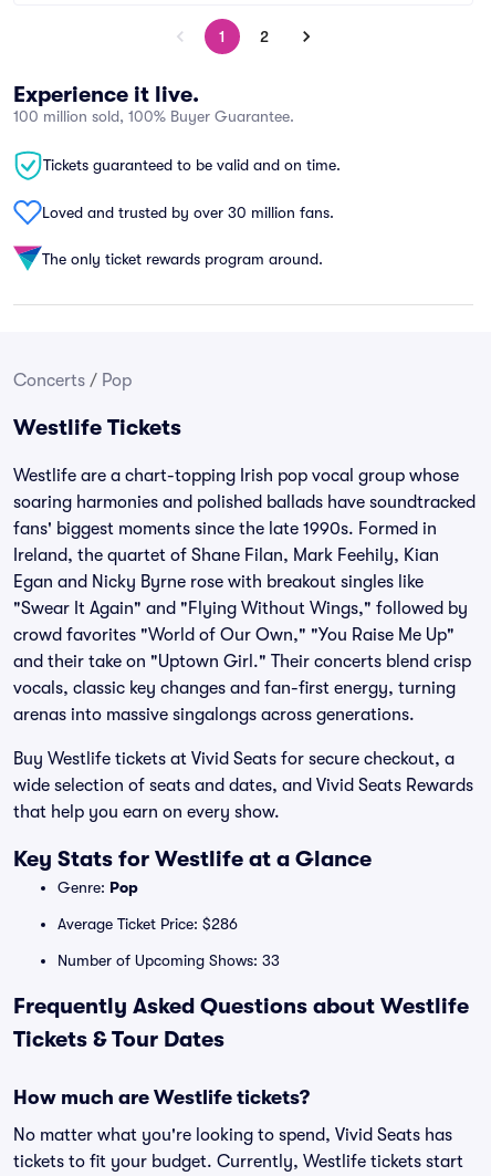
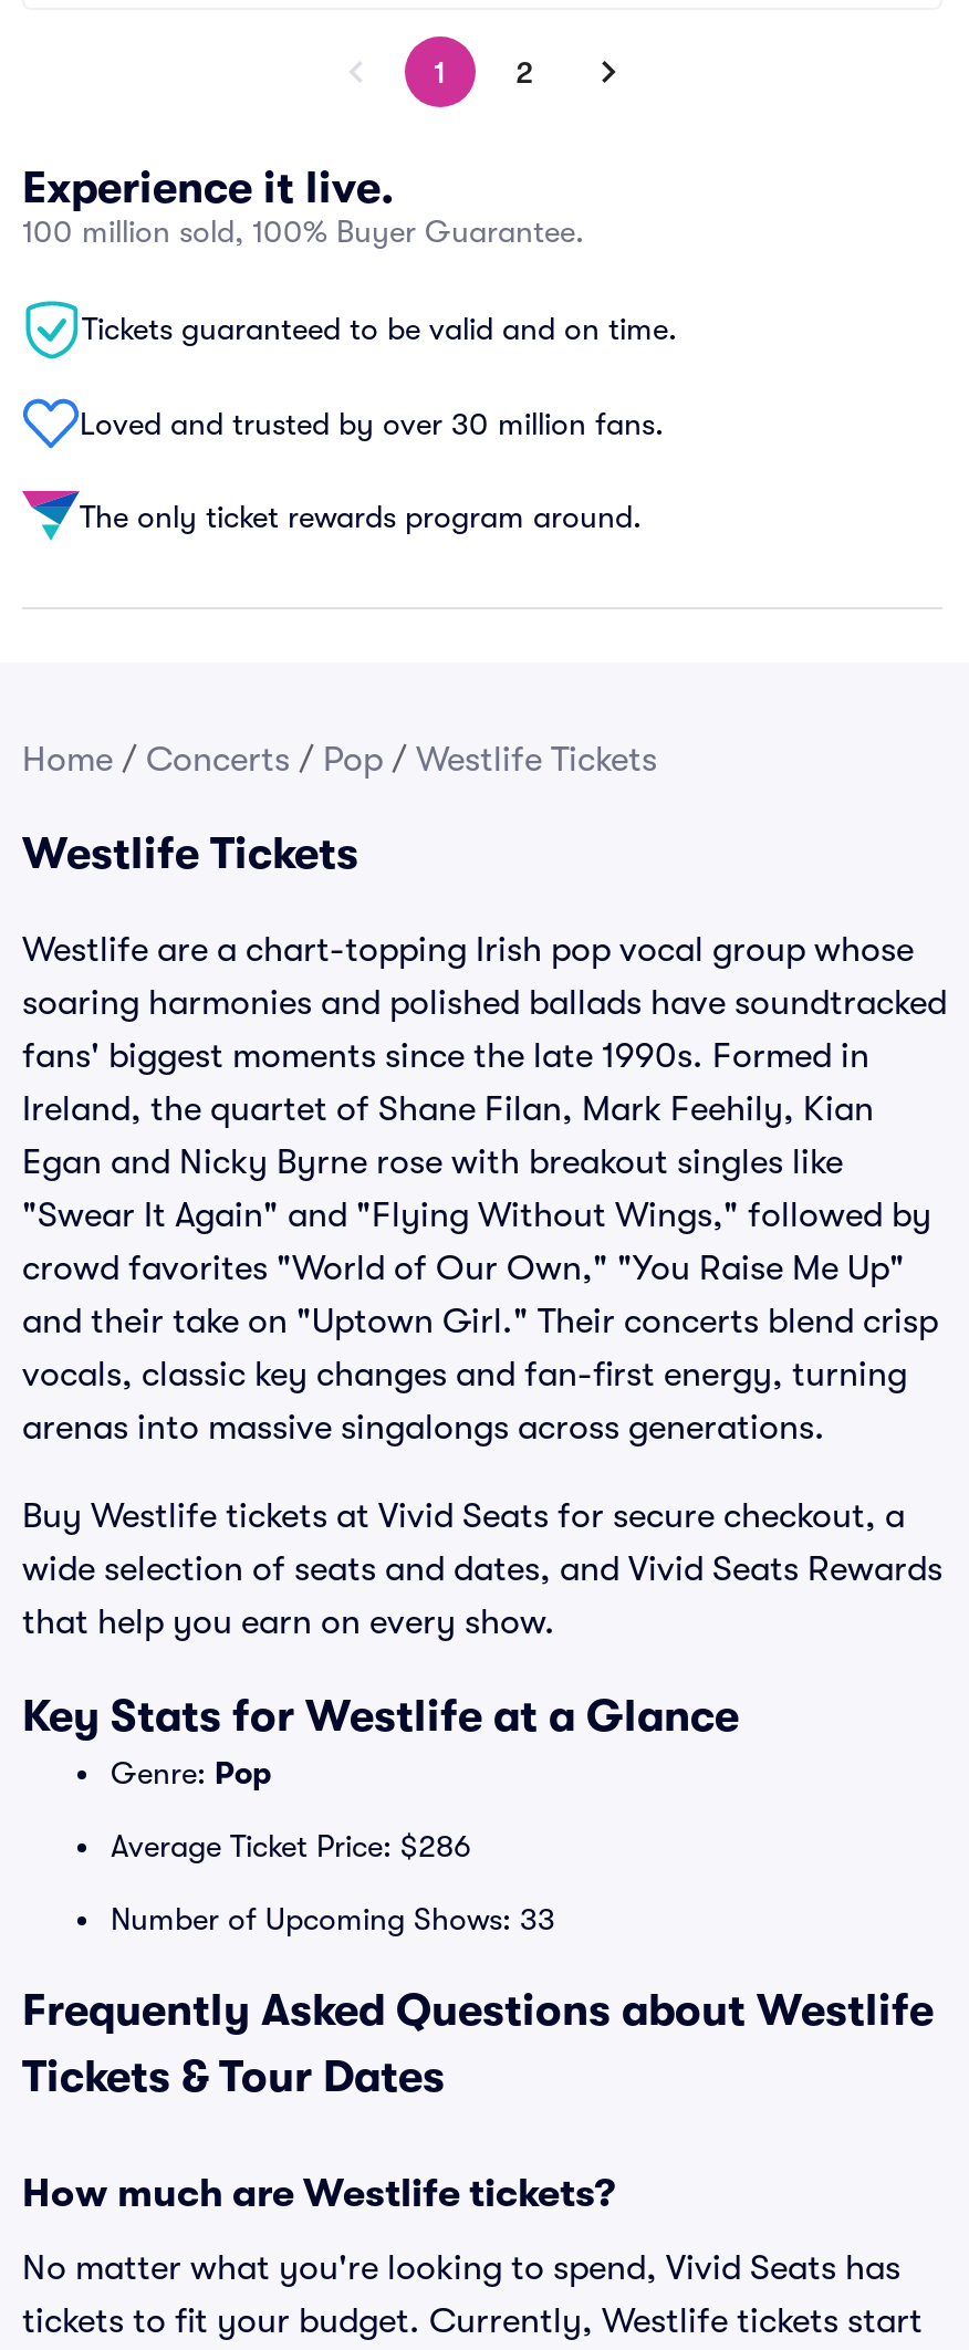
[13,371,132,391] Concerts / Pop -> [22,740,657,780] Home / Concerts / Pop / Westlife Tickets

